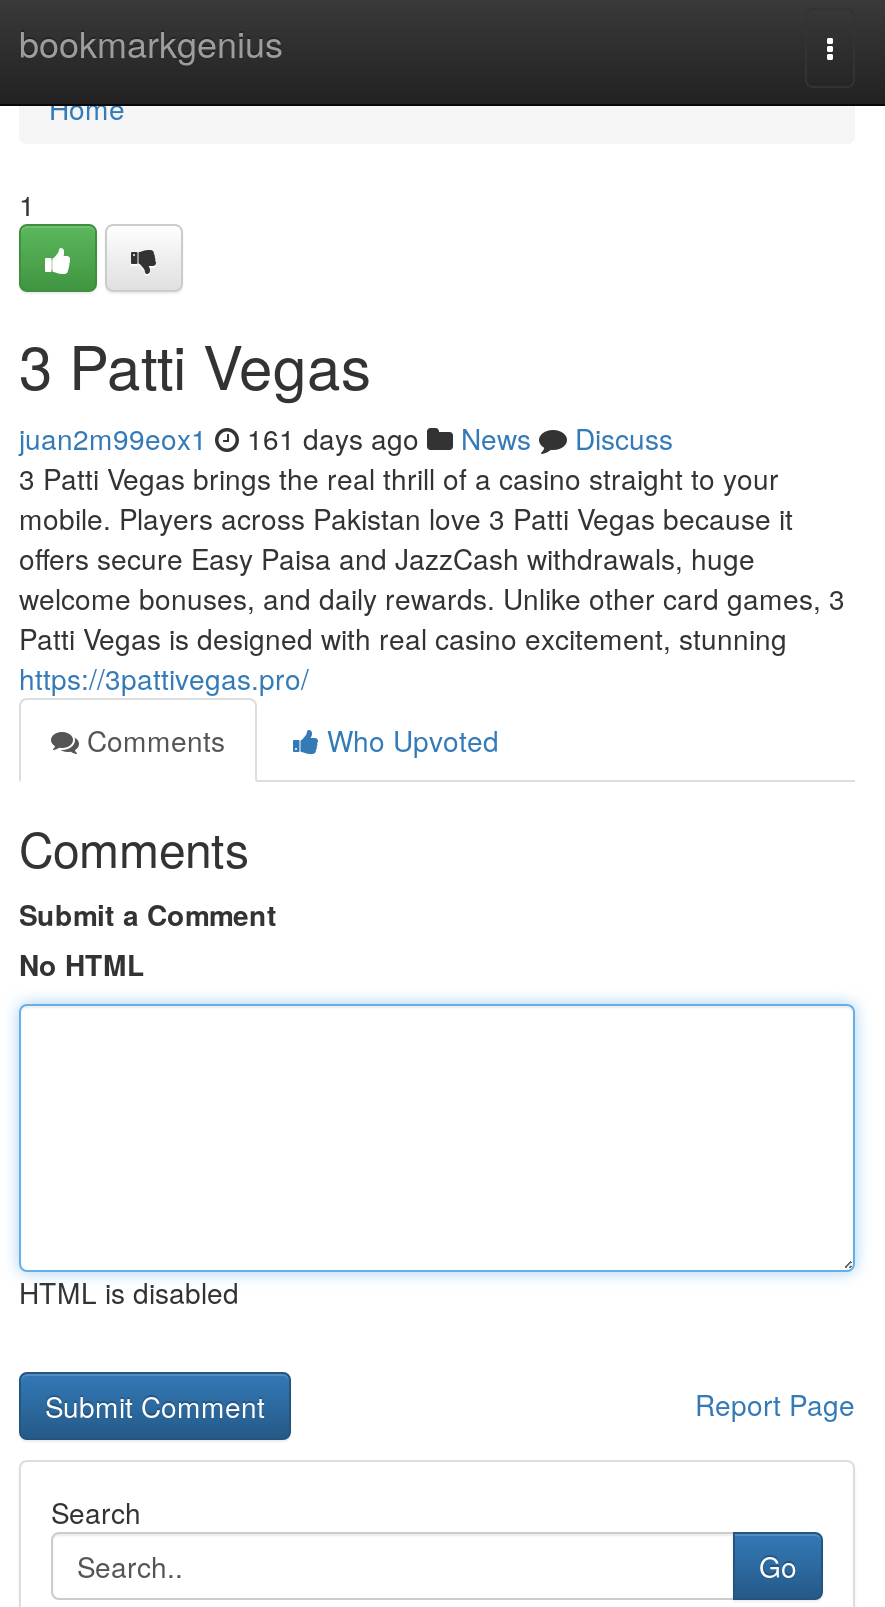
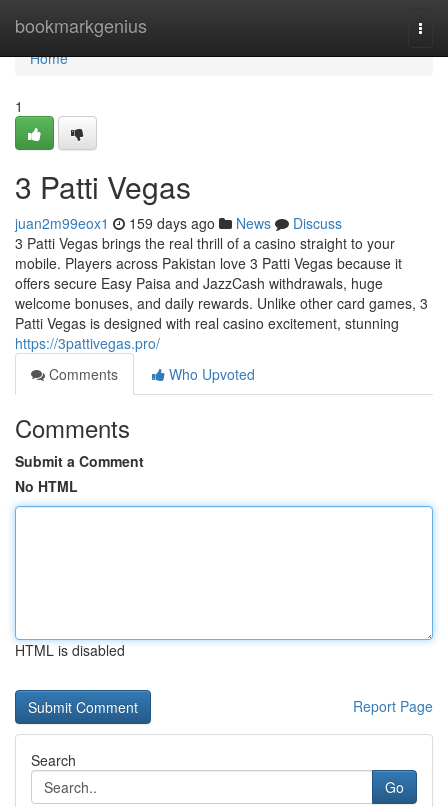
[19,418,673,458] juan2m99eox1 161 days ago News Discuss -> [15,213,342,233] juan2m99eox1 159 days ago News Discuss

